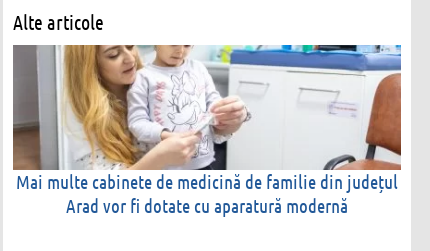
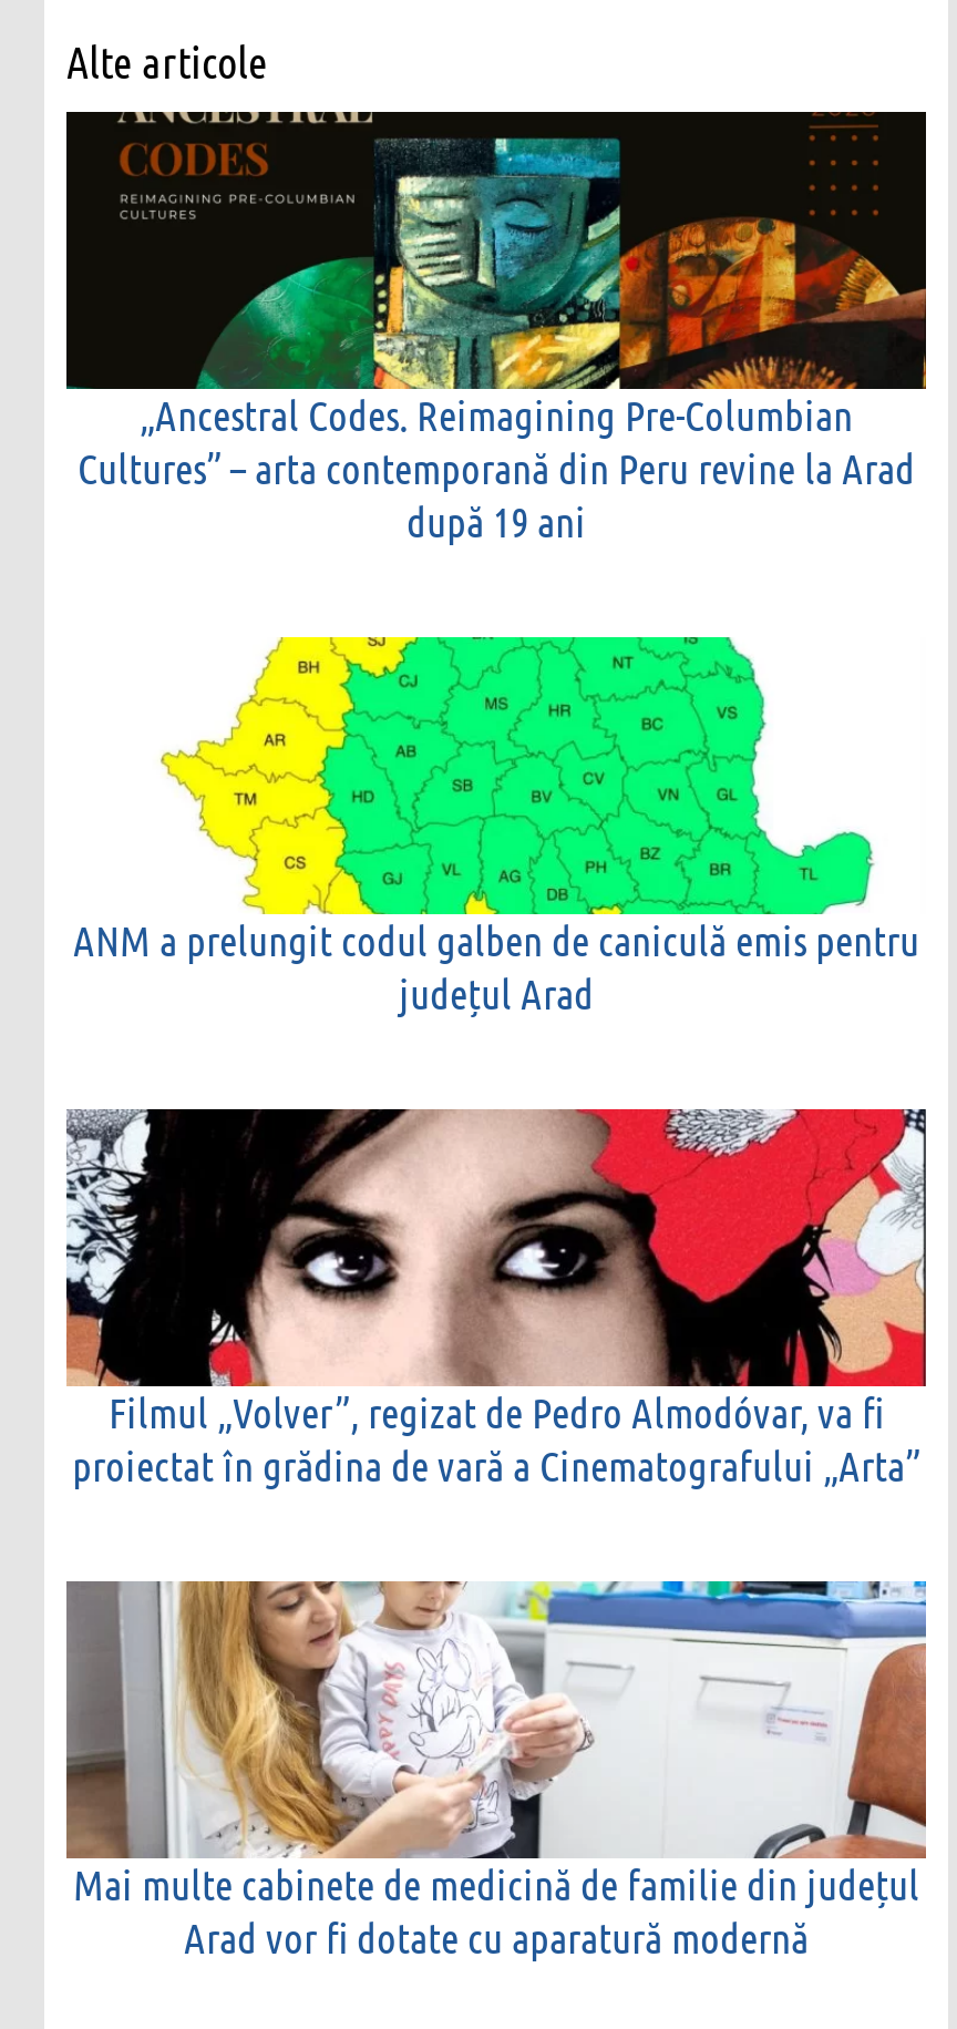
none -> [64,109,928,546] [image] | „Ancestral Codes. Reimagining Pre-Columbian | Cultures” – arta contemporană din Peru revine la Arad | după 19 ani
none -> [64,1106,928,1490] [image] | Filmul „Volver”, regizat de Pedro Almodóvar, va fi | proiectat în grădina de vară a Cinematografului „Arta”
none -> [73,634,919,1018] [image] | ANM a prelungit codul galben de caniculă emis pentru | județul Arad

